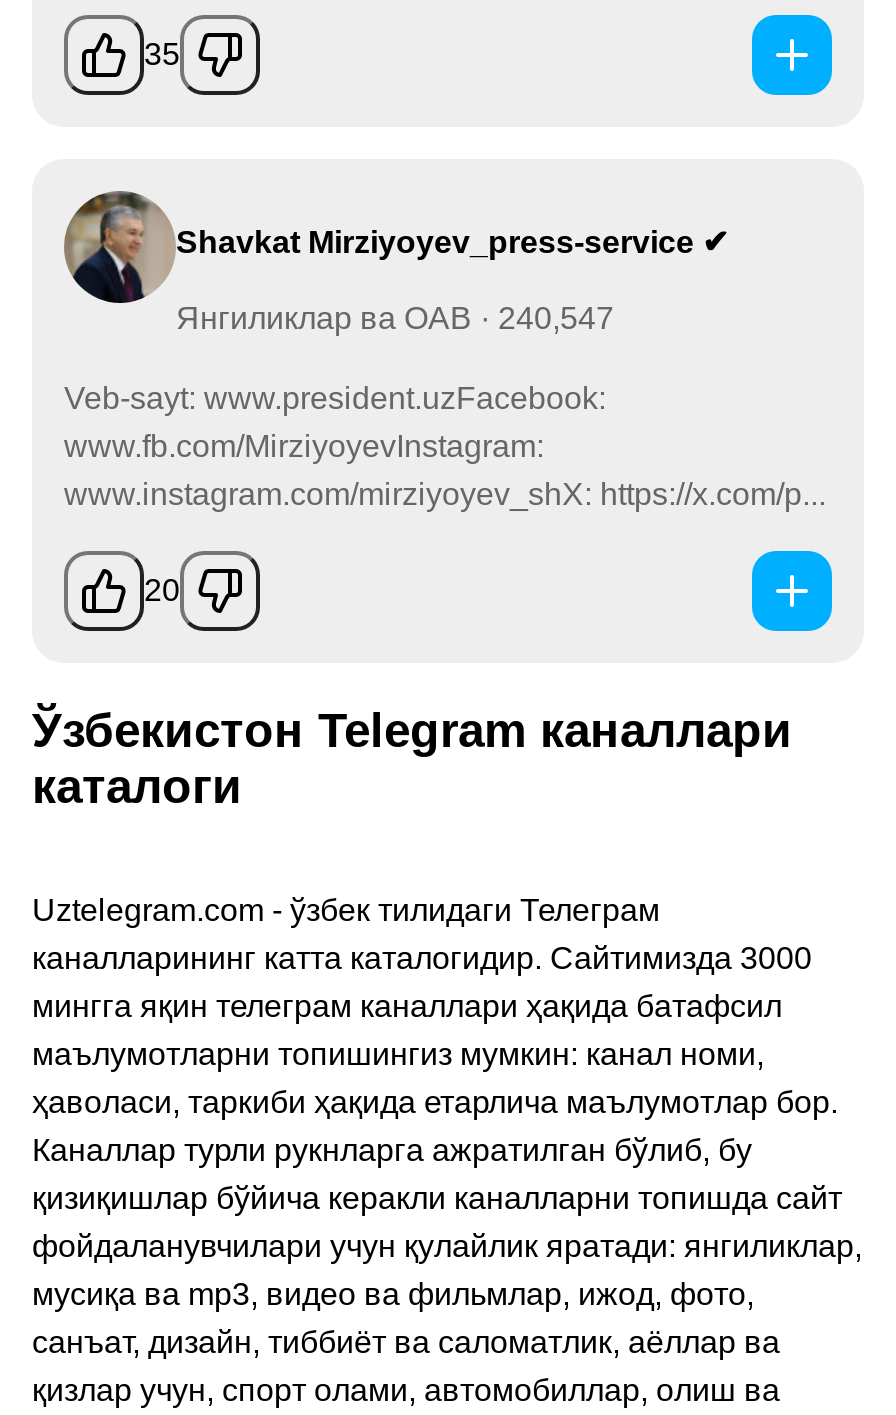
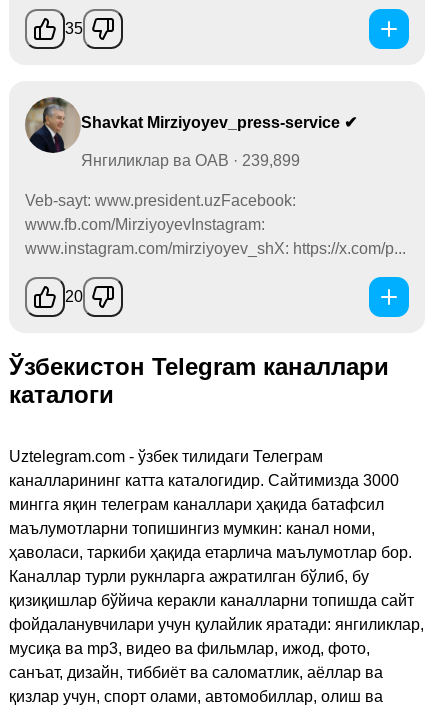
[176,301,614,335] Янгиликлар ва ОАВ · 240,547 -> [81,152,300,169] Янгиликлар ва ОАВ · 239,899

